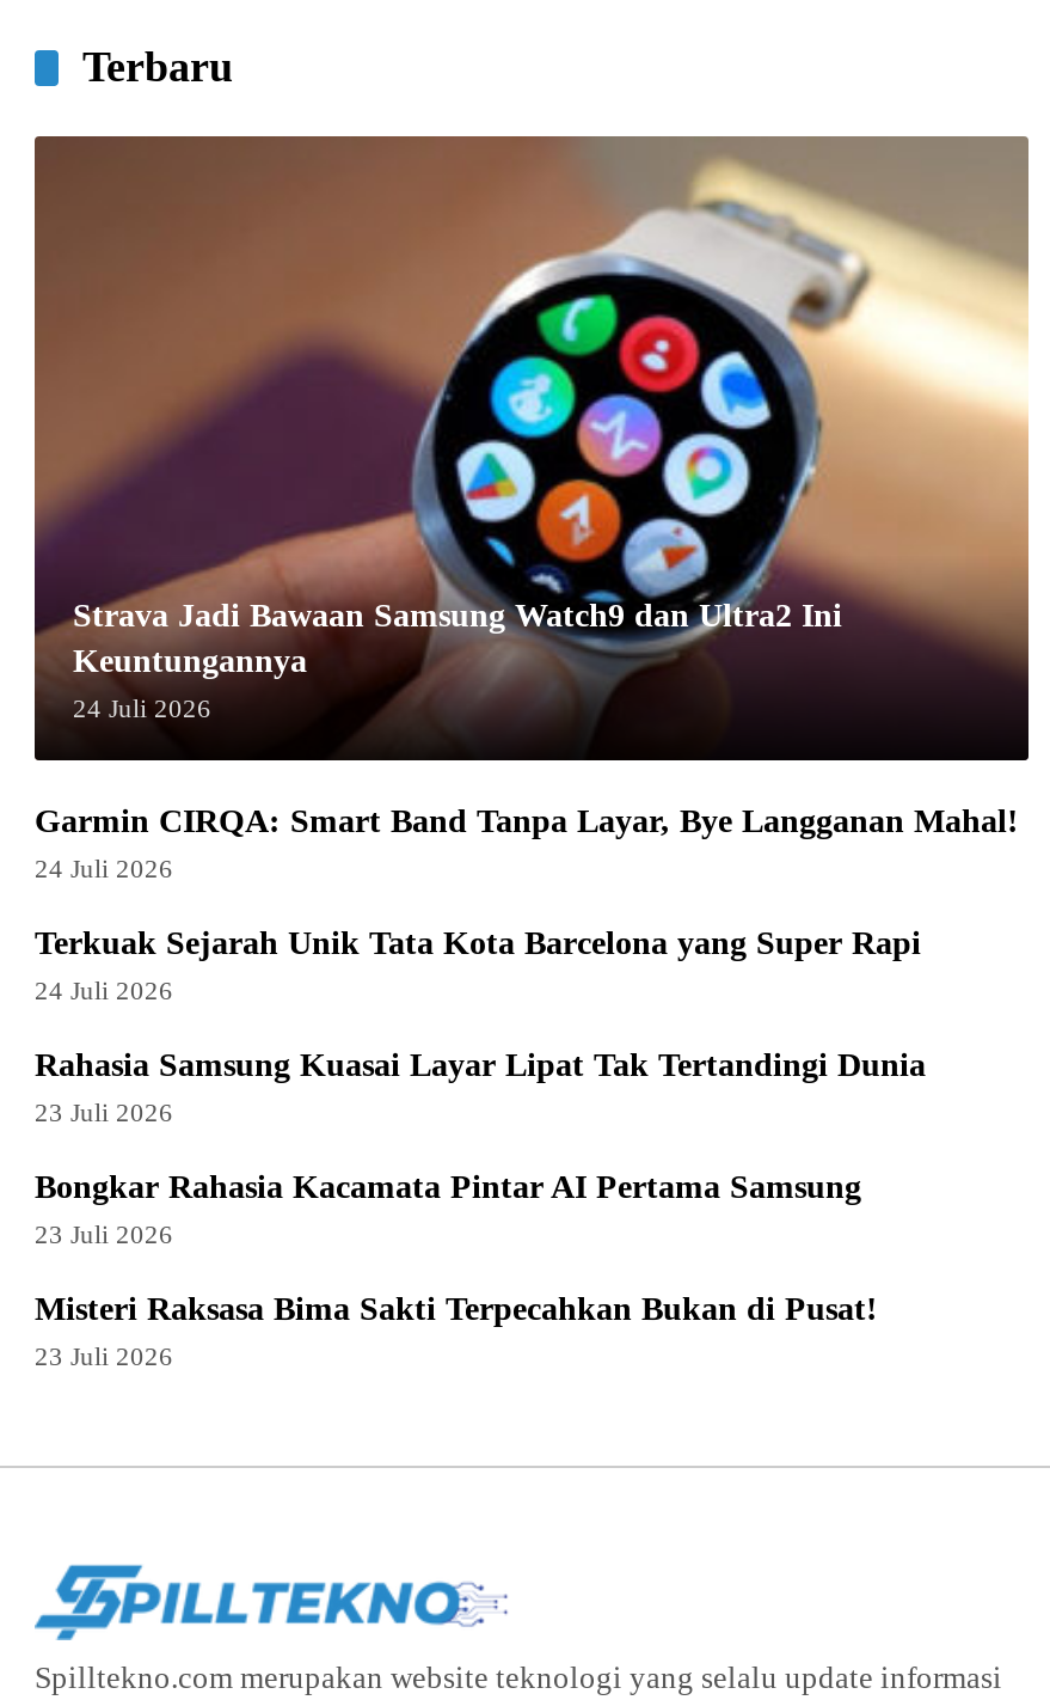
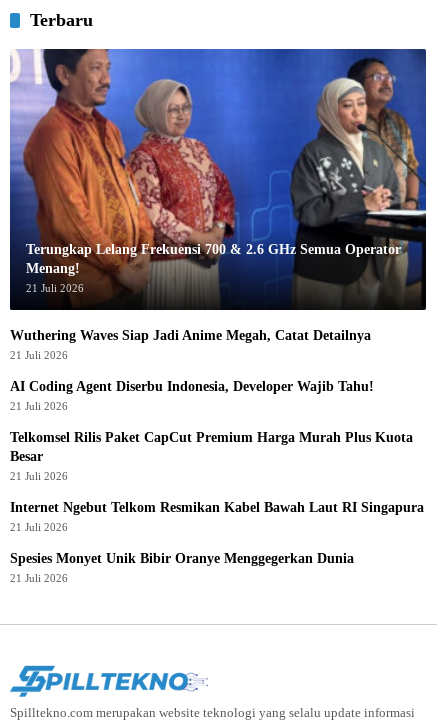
[32,134,1031,741] [image] | Strava Jadi Bawaan Samsung Watch9 dan Ultra2 Ini | Keuntungannya | 24 Juli 2026 -> [9,48,427,301] [image] | Terungkap Lelang Frekuensi 700 & 2.6 GHz Semua Operator | Menang! | 21 Juli 2026
[35,804,1019,883] Garmin CIRQA: Smart Band Tanpa Layar, Bye Langganan Mahal! | 24 Juli 2026 -> [10,328,372,361] Wuthering Waves Siap Jadi Anime Megah, Catat Detailnya | 21 Juli 2026
[35,926,921,1005] Terkuak Sejarah Unik Tata Kota Barcelona yang Super Rapi | 24 Juli 2026 -> [10,379,375,412] AI Coding Agent Diserbu Indonesia, Developer Wajib Tahu! | 21 Juli 2026
[35,1048,926,1127] Rahasia Samsung Kuasai Layar Lipat Tak Tertandingi Dunia | 23 Juli 2026 -> [10,430,413,482] Telkomsel Rilis Paket CapCut Premium Harga Murah Plus Kuota | Besar | 21 Juli 2026
[35,1170,864,1249] Bongkar Rahasia Kacamata Pintar AI Pertama Samsung | 23 Juli 2026 -> [10,500,424,533] Internet Ngebut Telkom Resmikan Kabel Bawah Laut RI Singapura | 21 Juli 2026
[35,1292,878,1371] Misteri Raksasa Bima Sakti Terpecahkan Bukan di Pusat! | 23 Juli 2026 -> [10,551,354,584] Spesies Monyet Unik Bibir Oranye Menggegerkan Dunia | 21 Juli 2026

